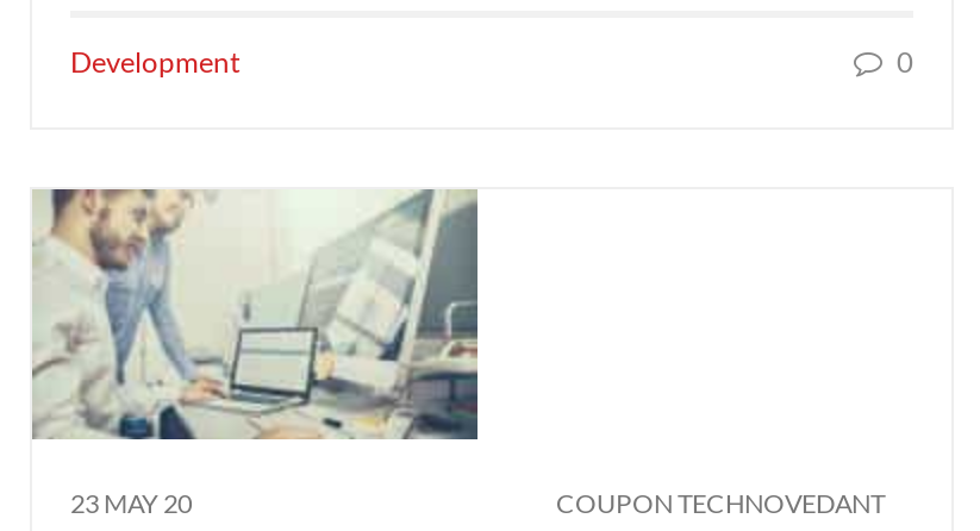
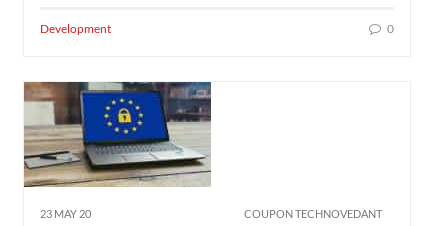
[30,187,480,442] [image] -> [24,81,211,187] [image]

